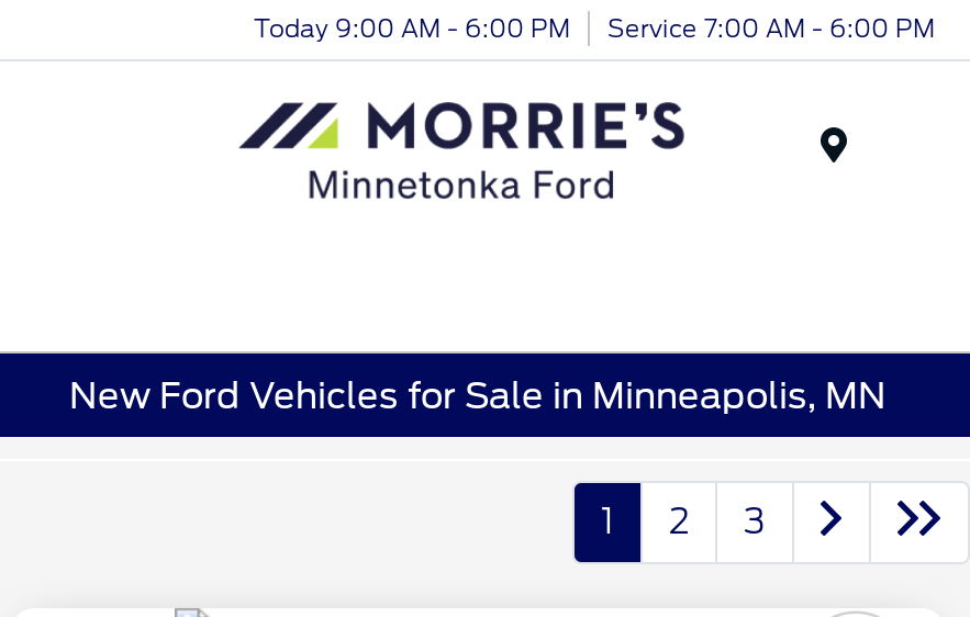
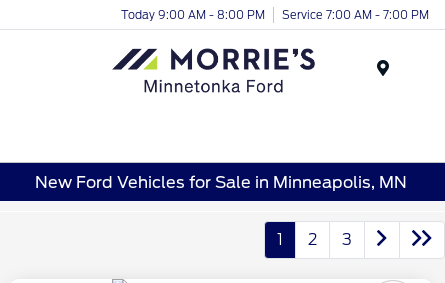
[254,12,570,43] Today 9:00 AM - 6:00 PM -> [121,7,265,21] Today 9:00 AM - 8:00 PM
[607,12,935,43] Service 7:00 AM - 6:00 PM -> [282,7,429,21] Service 7:00 AM - 7:00 PM

